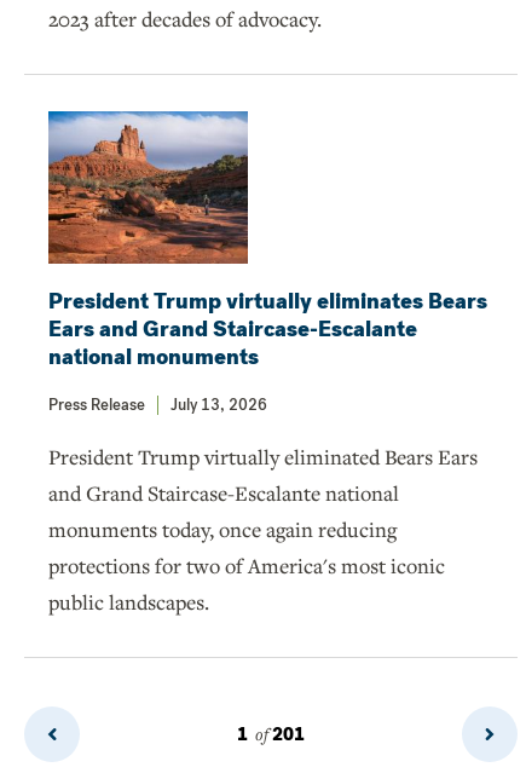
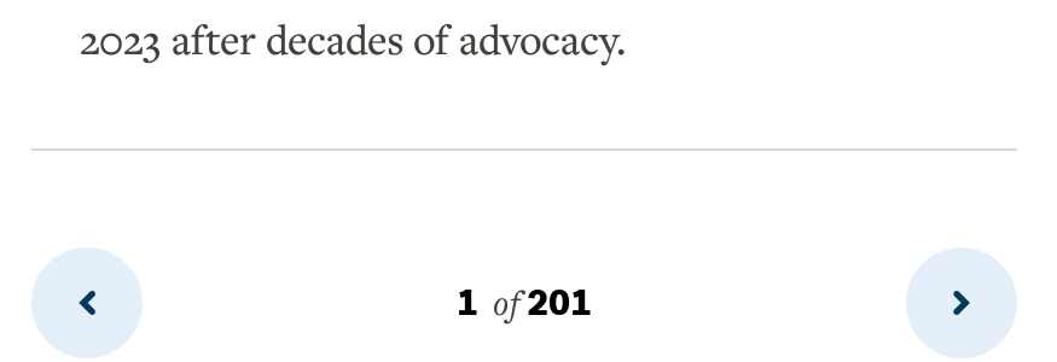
[47,110,487,615] [image] | President Trump virtually eliminates Bears | Ears and Grand Staircase-Escalante | national monuments | Press Release | July 13, 2026 | President Trump virtually eliminated Bears Ears | and Grand Staircase-Escalante national | monuments today, once again reducing | protections for two of America's most iconic | public landscapes. -> none

